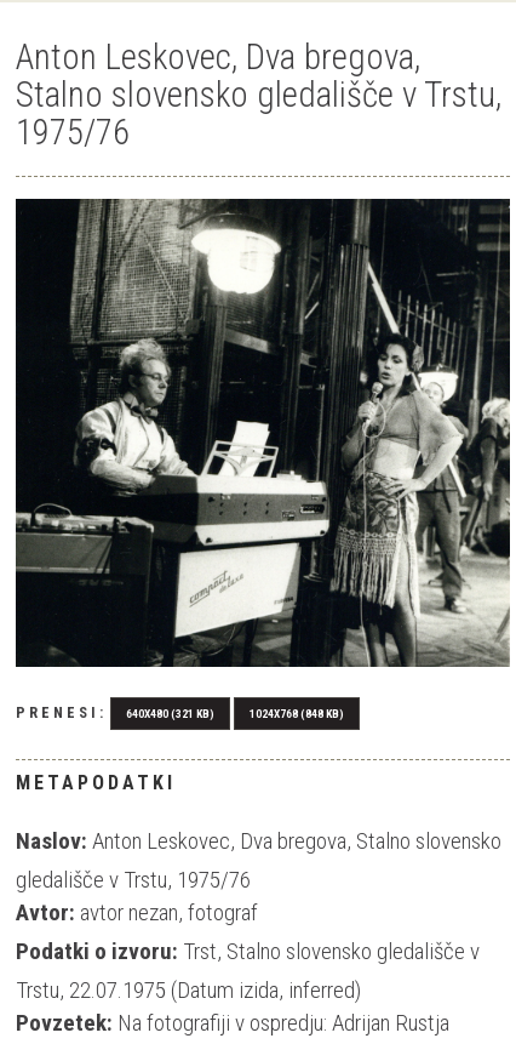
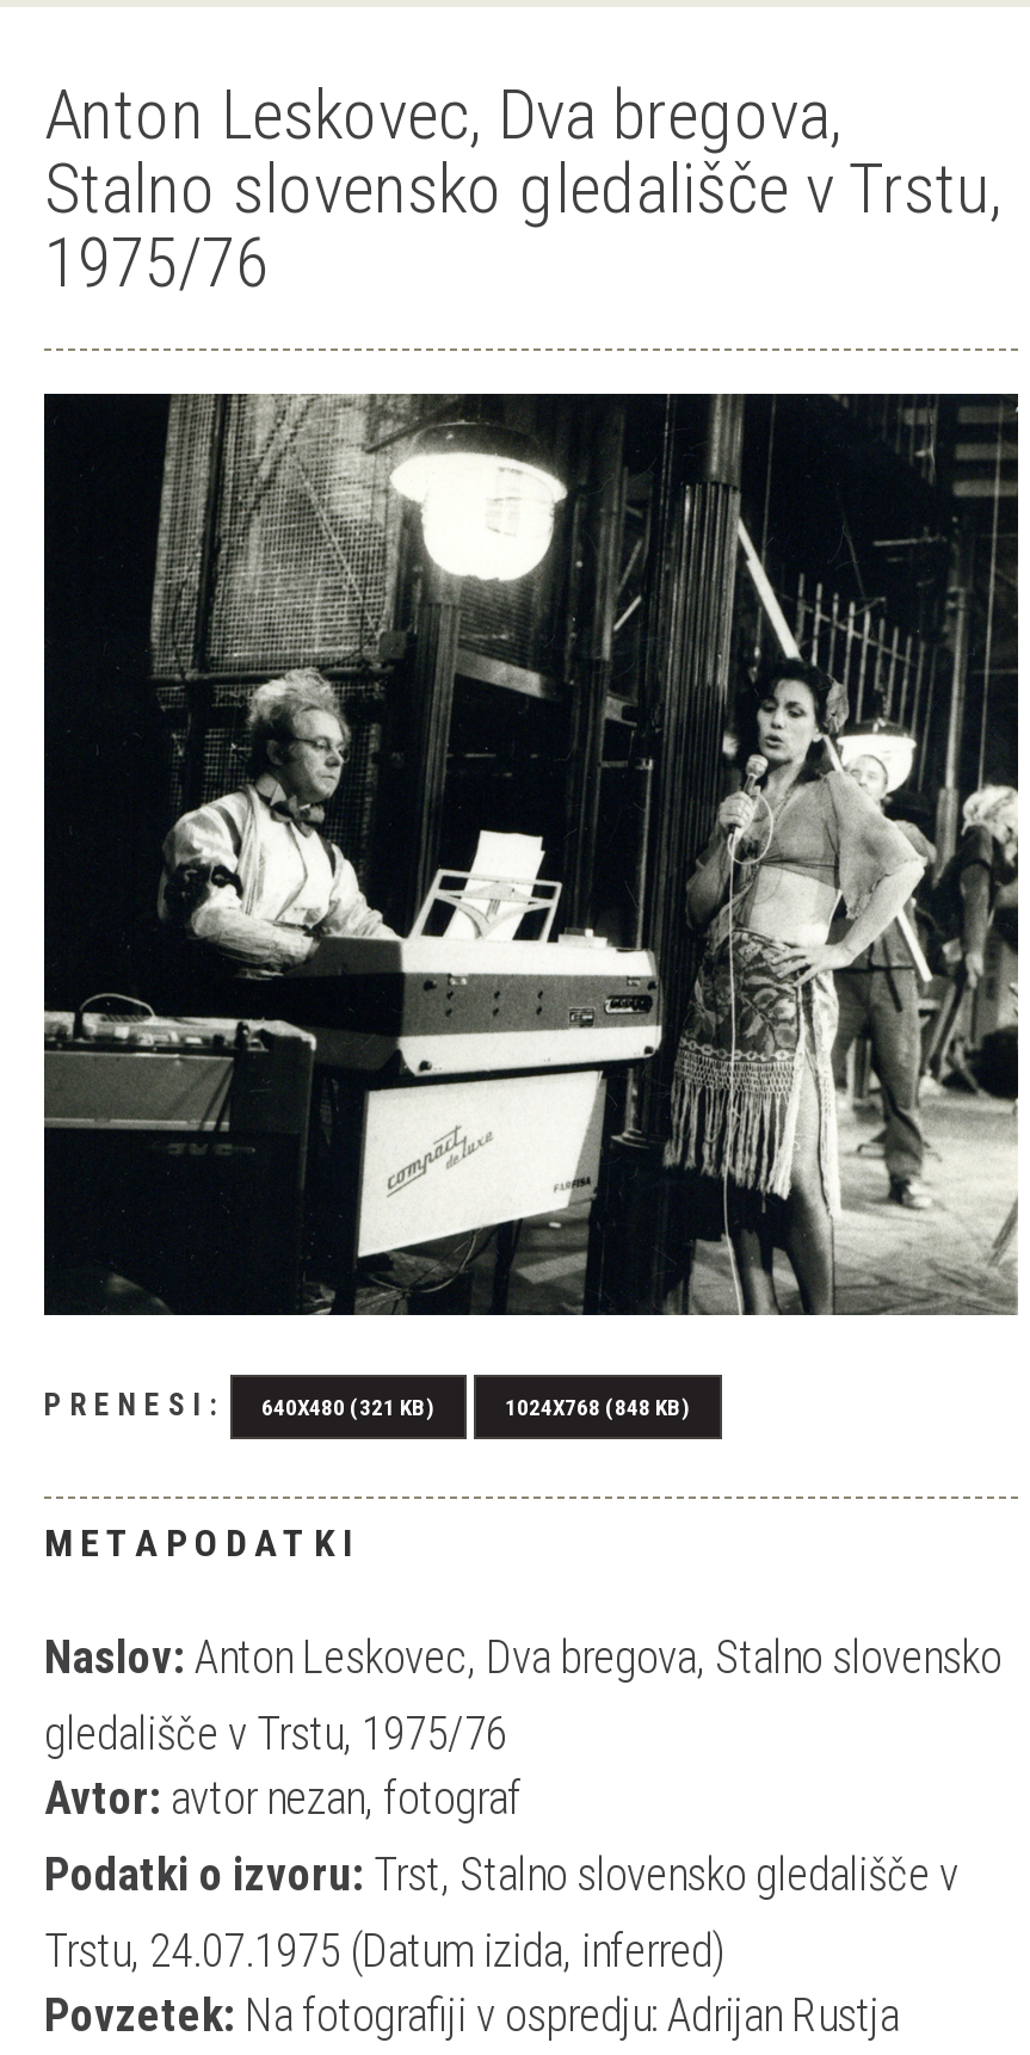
[16,976,361,1004] Trstu, 22.07.1975 (Datum izida, inferred) -> [44,1924,724,1979] Trstu, 24.07.1975 (Datum izida, inferred)

